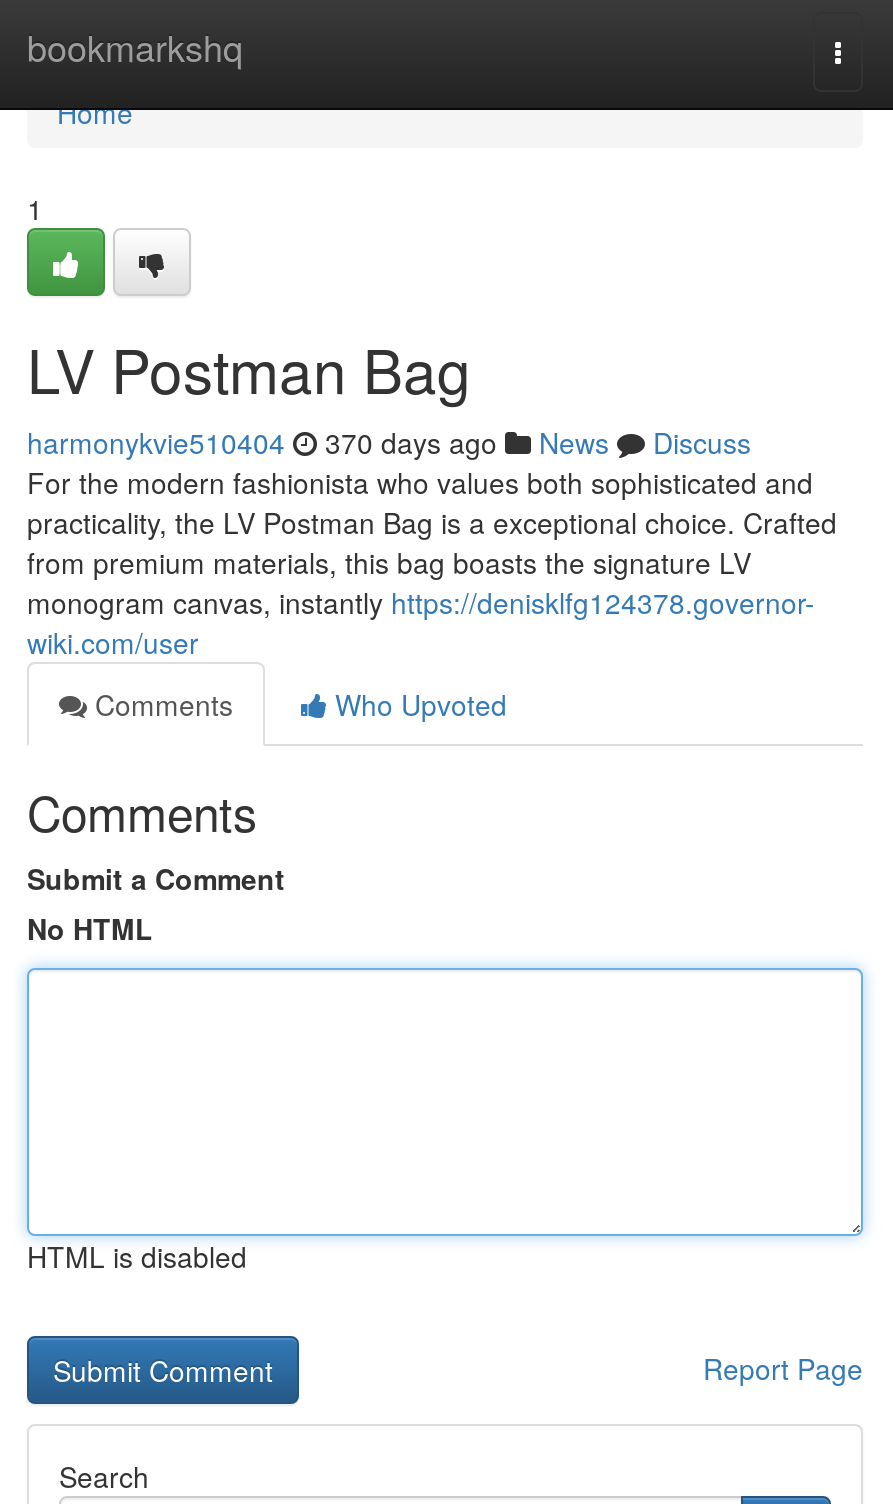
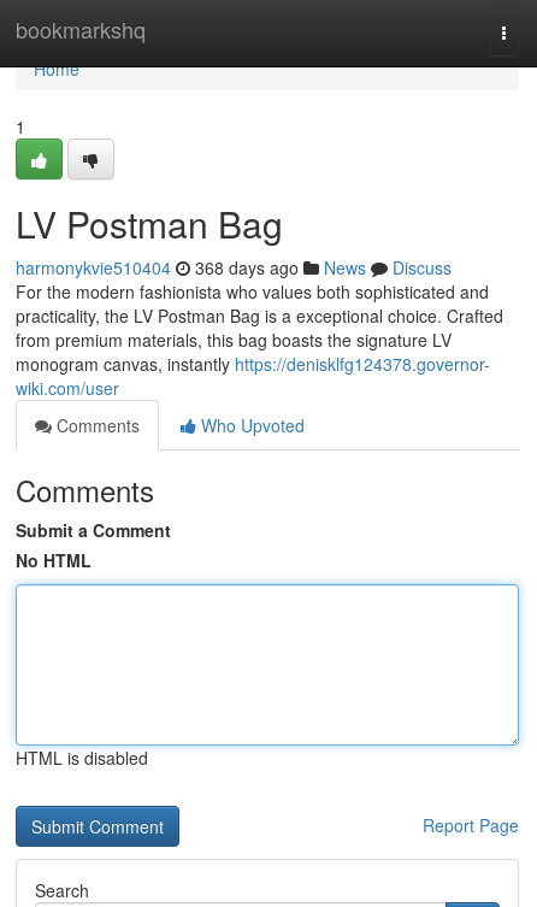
[27,422,751,462] harmonykvie510404 370 days ago News Discuss -> [16,255,452,279] harmonykvie510404 368 days ago News Discuss

